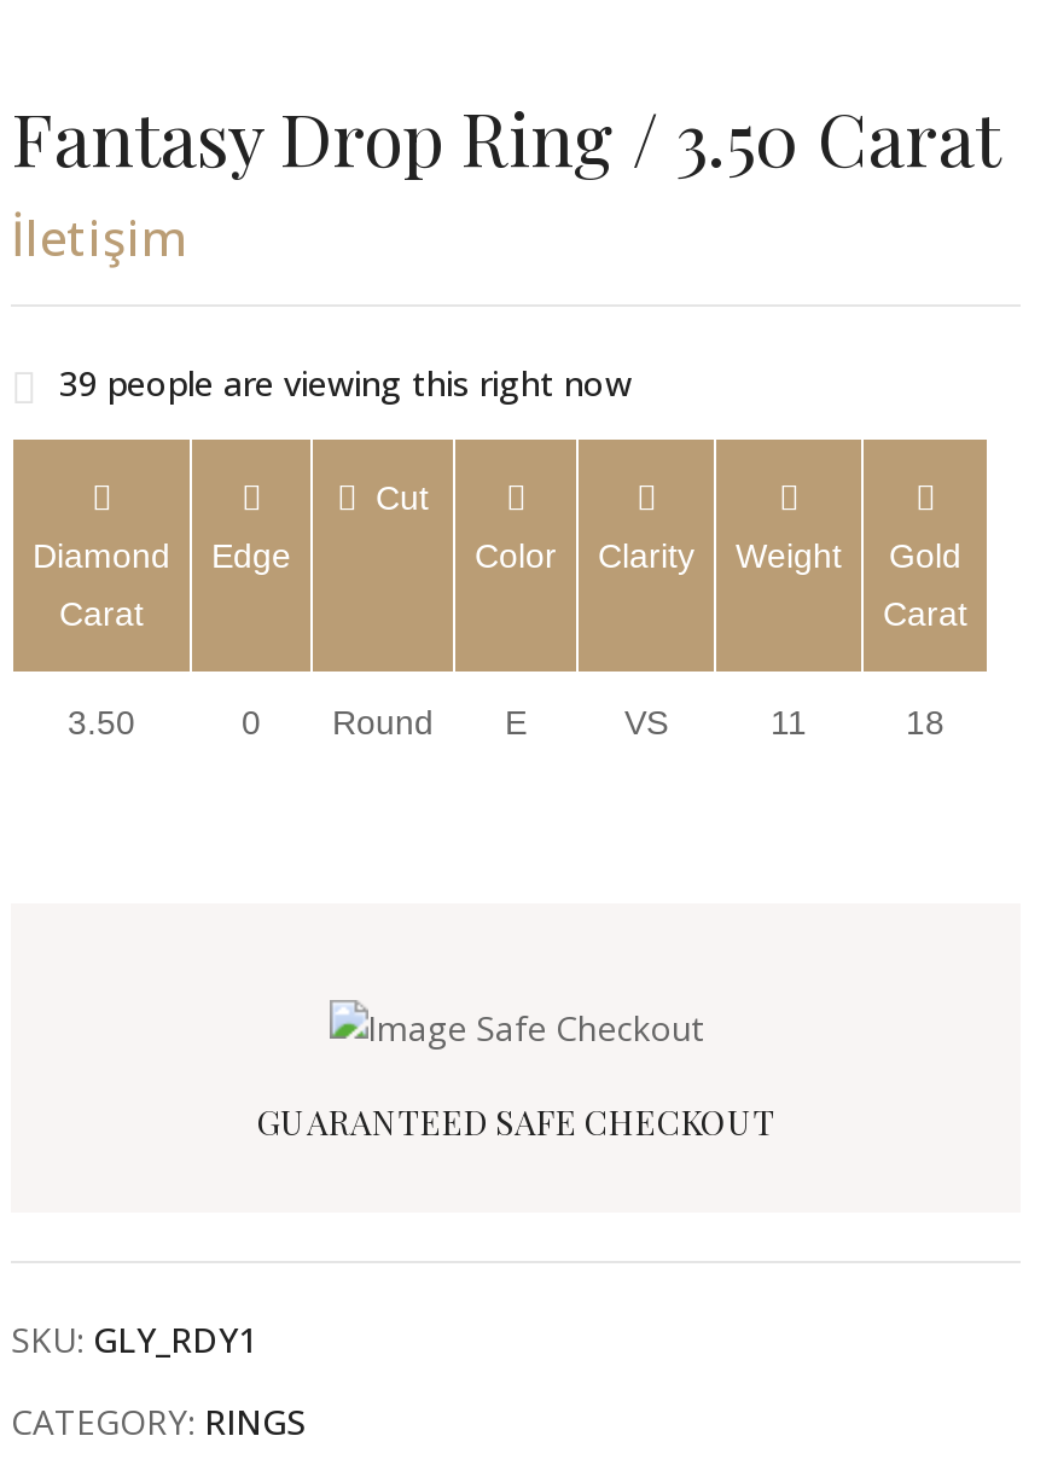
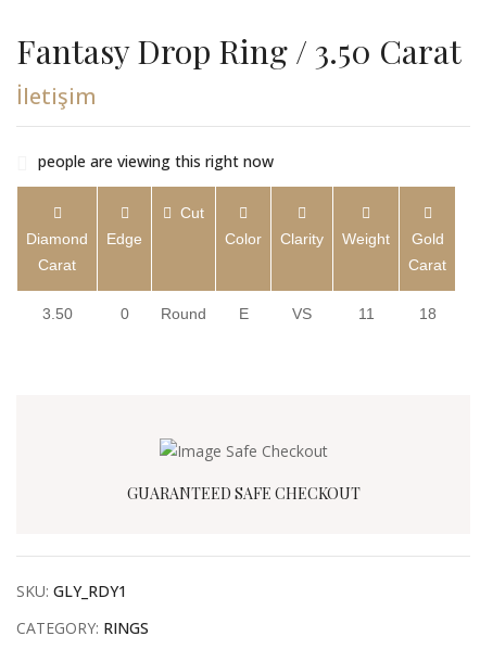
[59,360,632,406] 39 people are viewing this right now -> [38,151,274,172] people are viewing this right now

